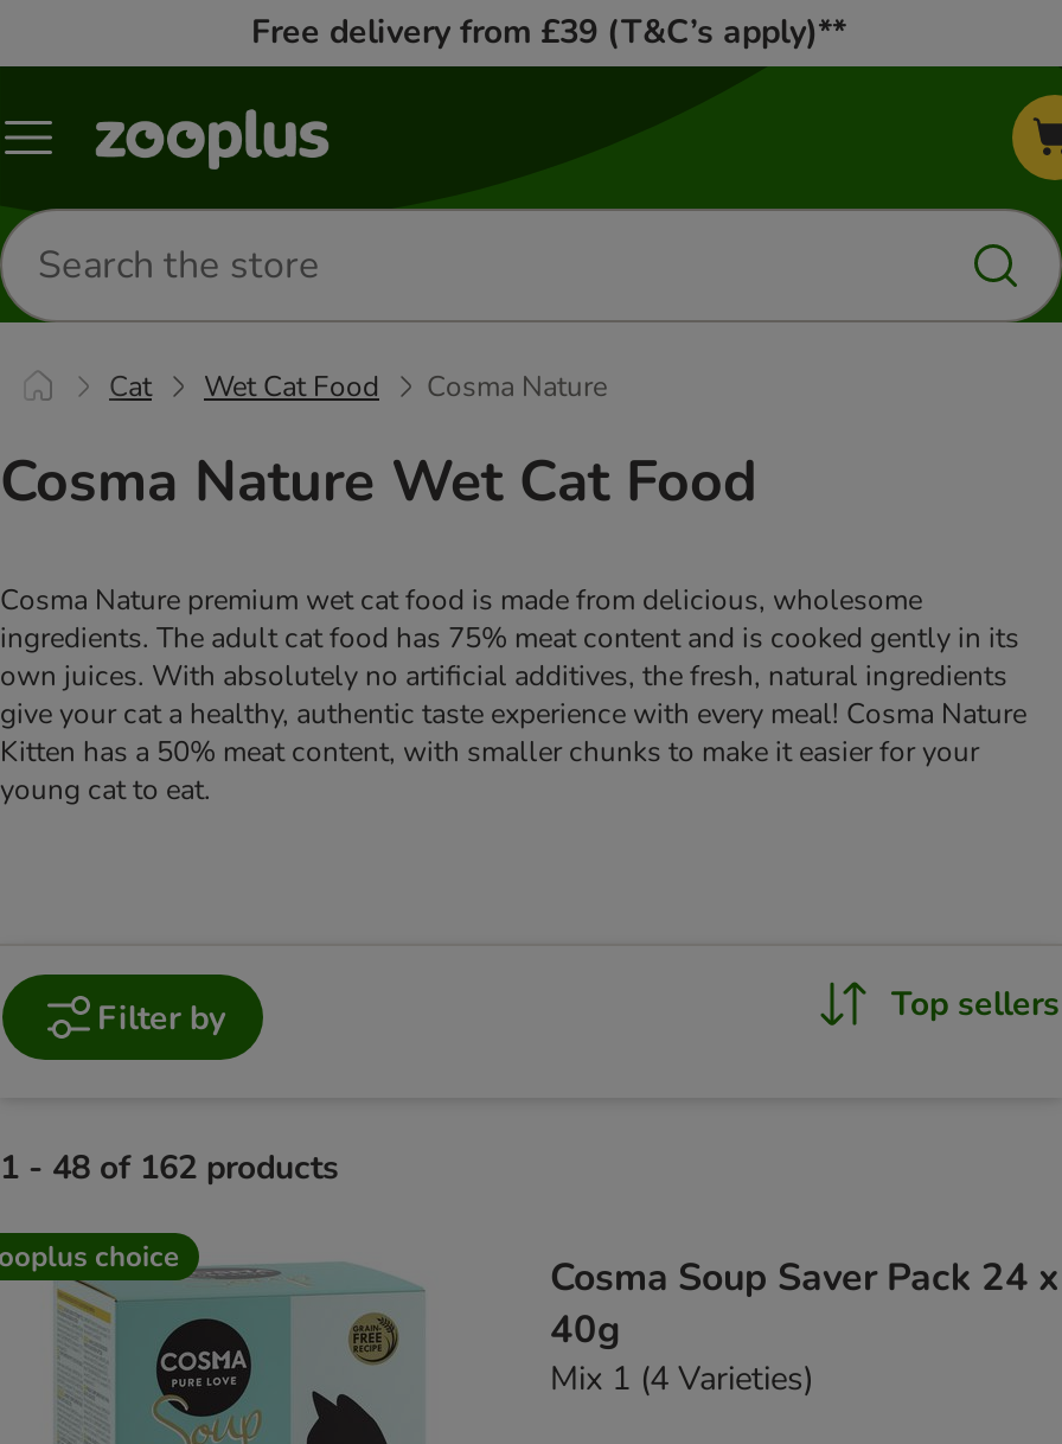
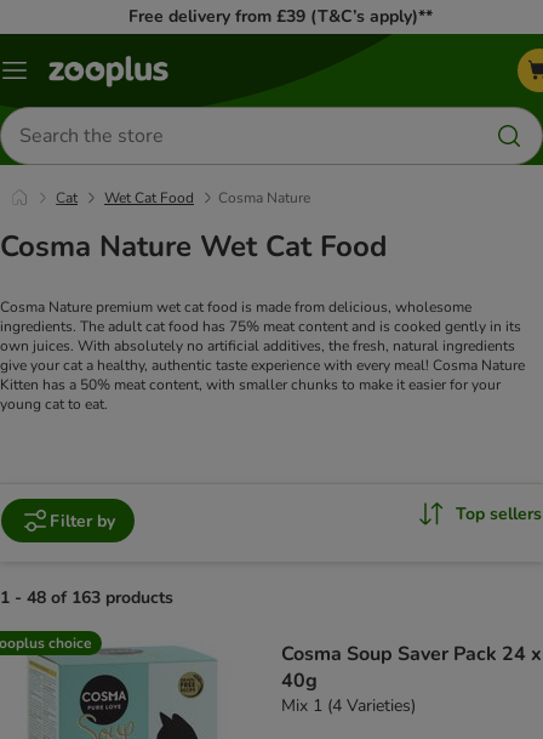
[0,1145,339,1191] 1 - 48 of 162 products -> [0,586,173,609] 1 - 48 of 163 products

